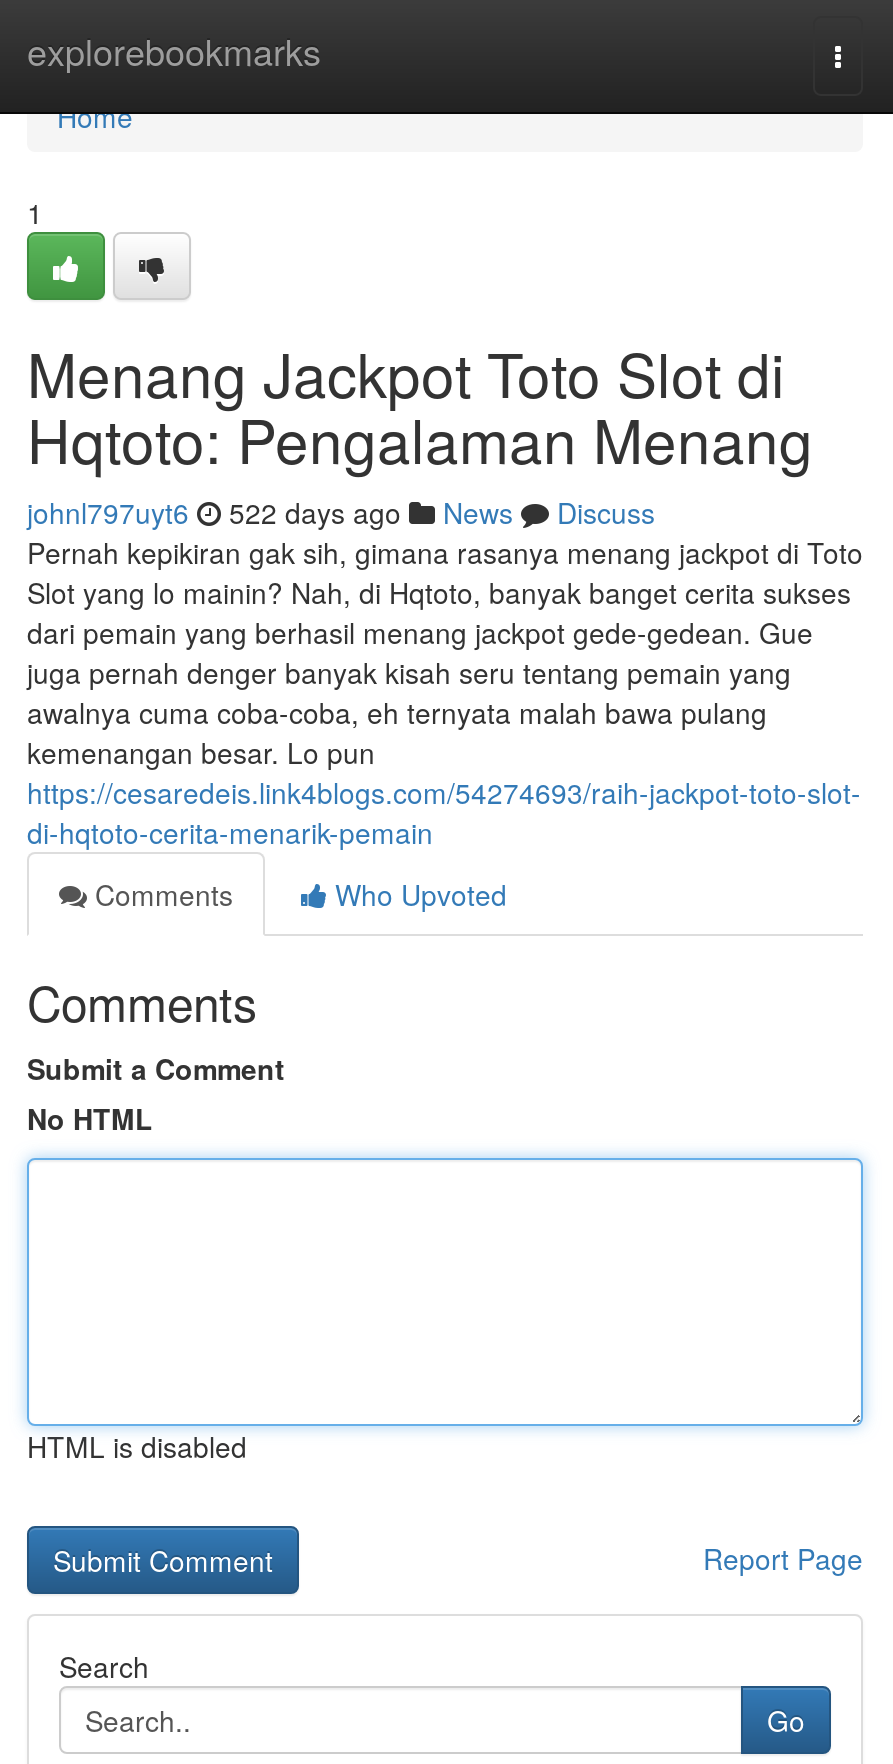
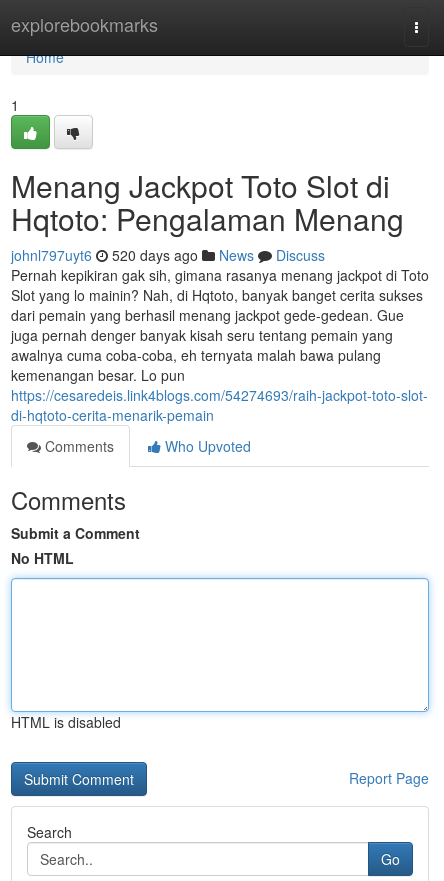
[27,492,655,532] johnl797uyt6 522 days ago News Discuss -> [11,245,325,265] johnl797uyt6 520 days ago News Discuss

